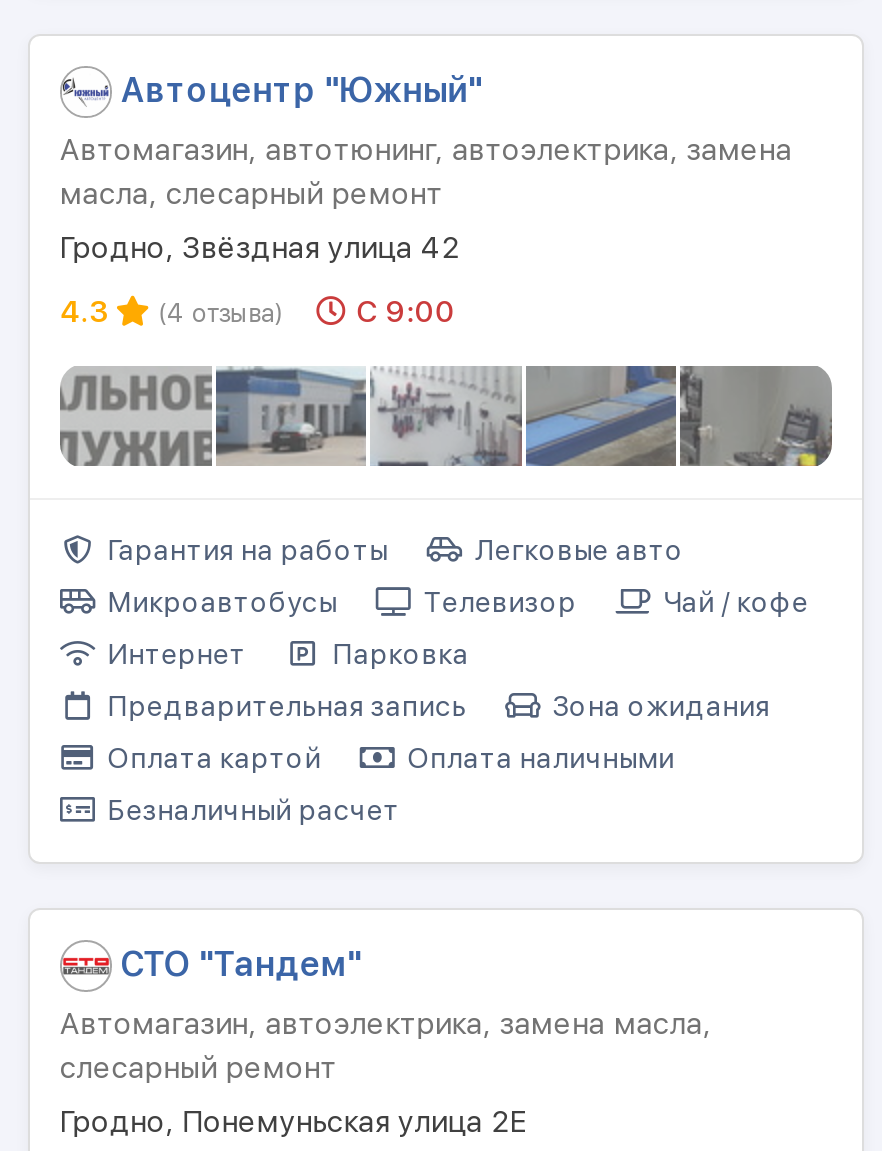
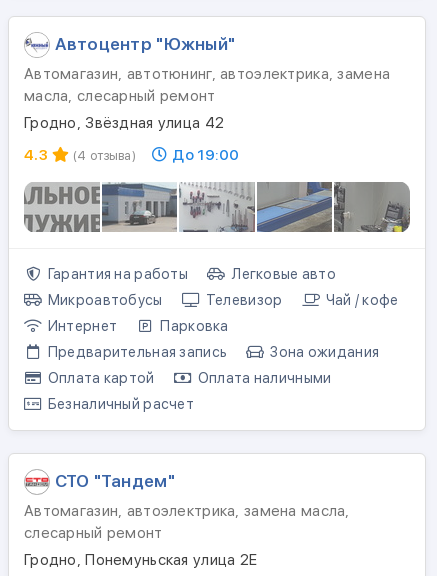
[350,293,456,329] С 9:00 -> [169,145,240,163] До 19:00

